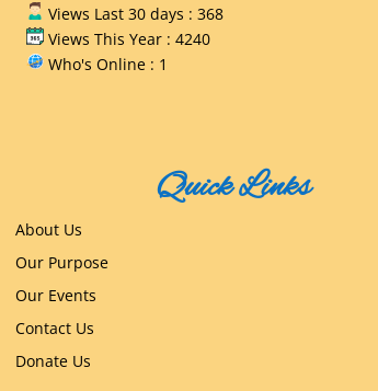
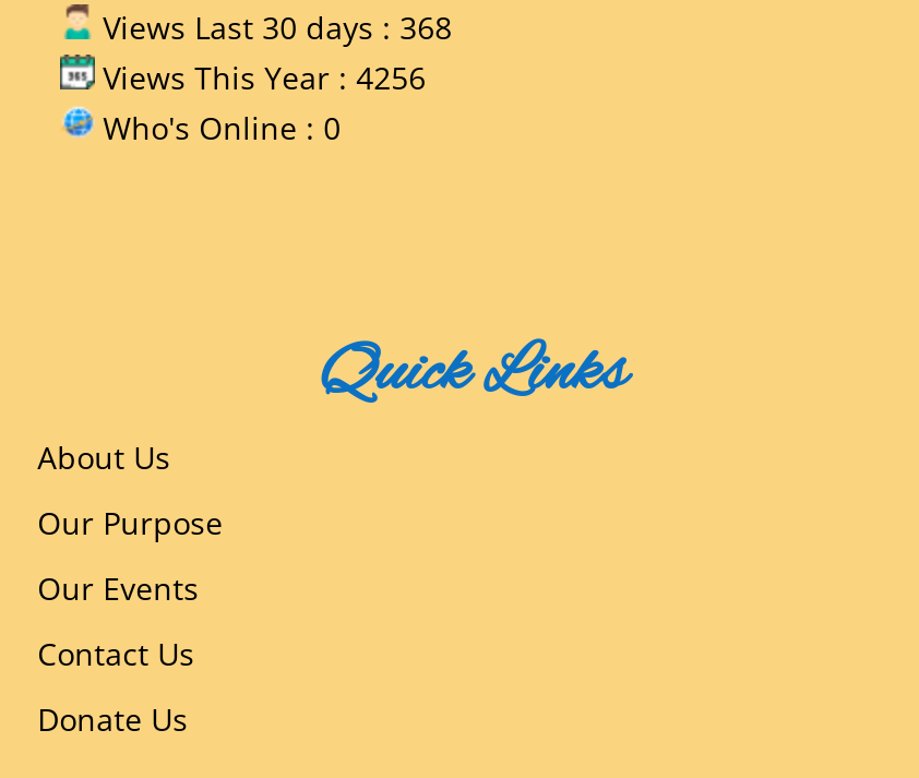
[43,29,210,49] Views This Year : 4240 -> [94,57,426,98] Views This Year : 4256
[43,54,167,75] Who's Online : 1 -> [94,107,341,149] Who's Online : 0

